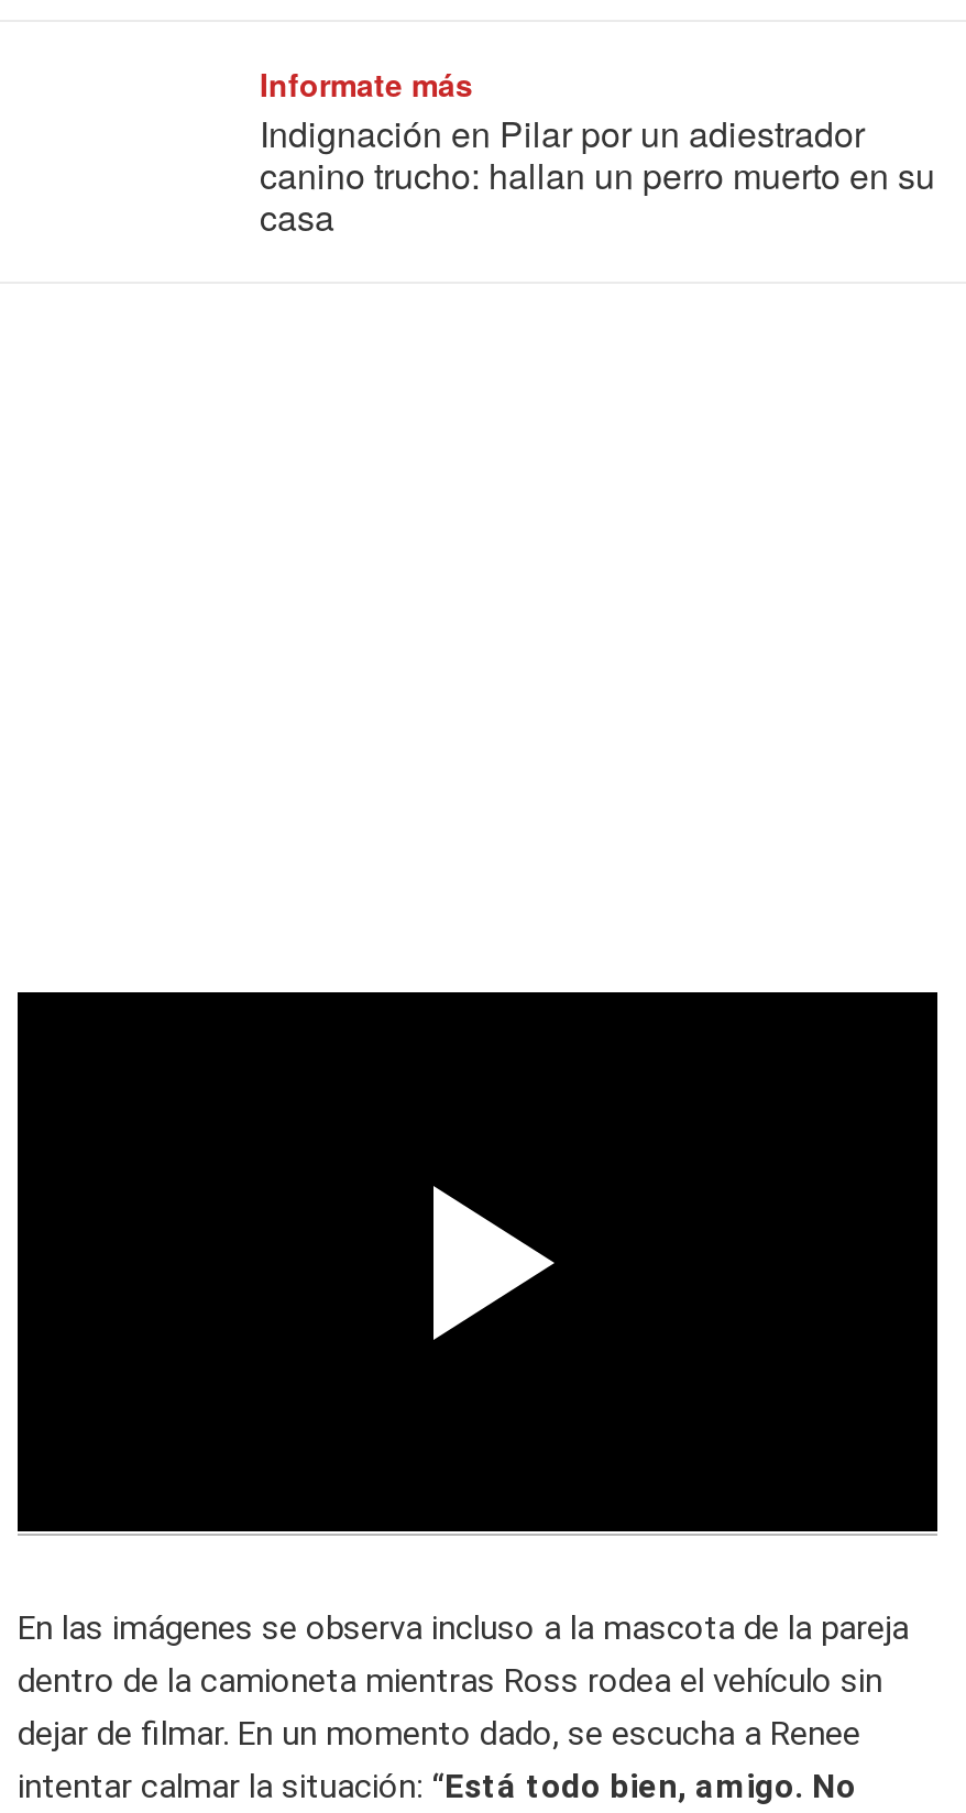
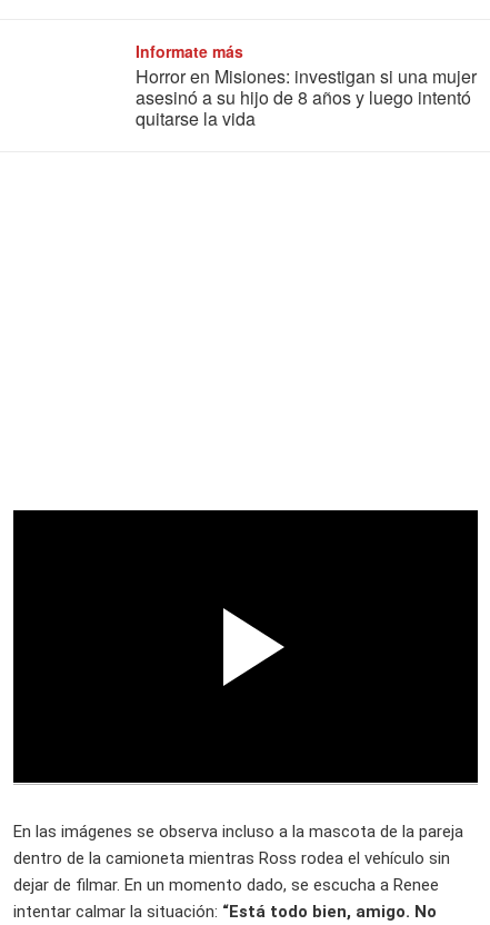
[260,108,935,242] Indignación en Pilar por un adiestrador | canino trucho: hallan un perro muerto en su | casa -> [136,64,477,131] Horror en Misiones: investigan si una mujer | asesinó a su hijo de 8 años y luego intentó | quitarse la vida

